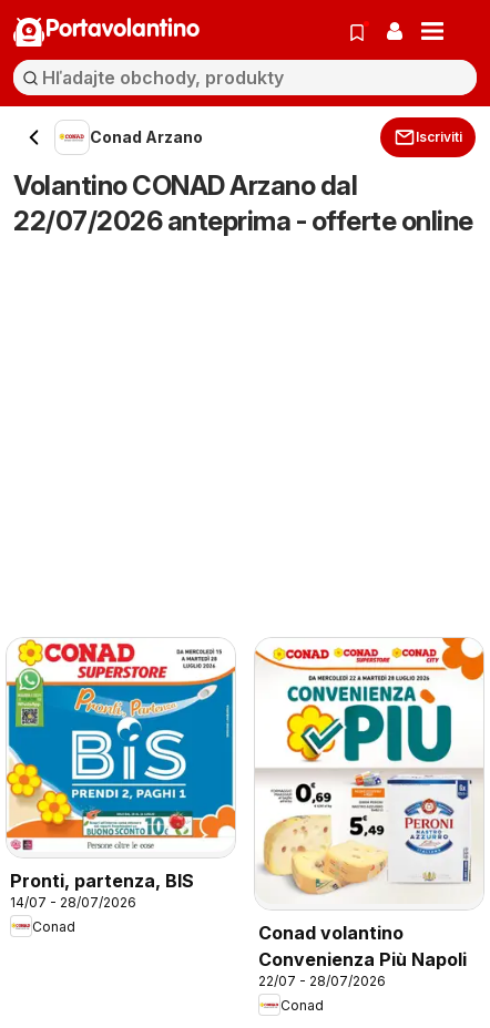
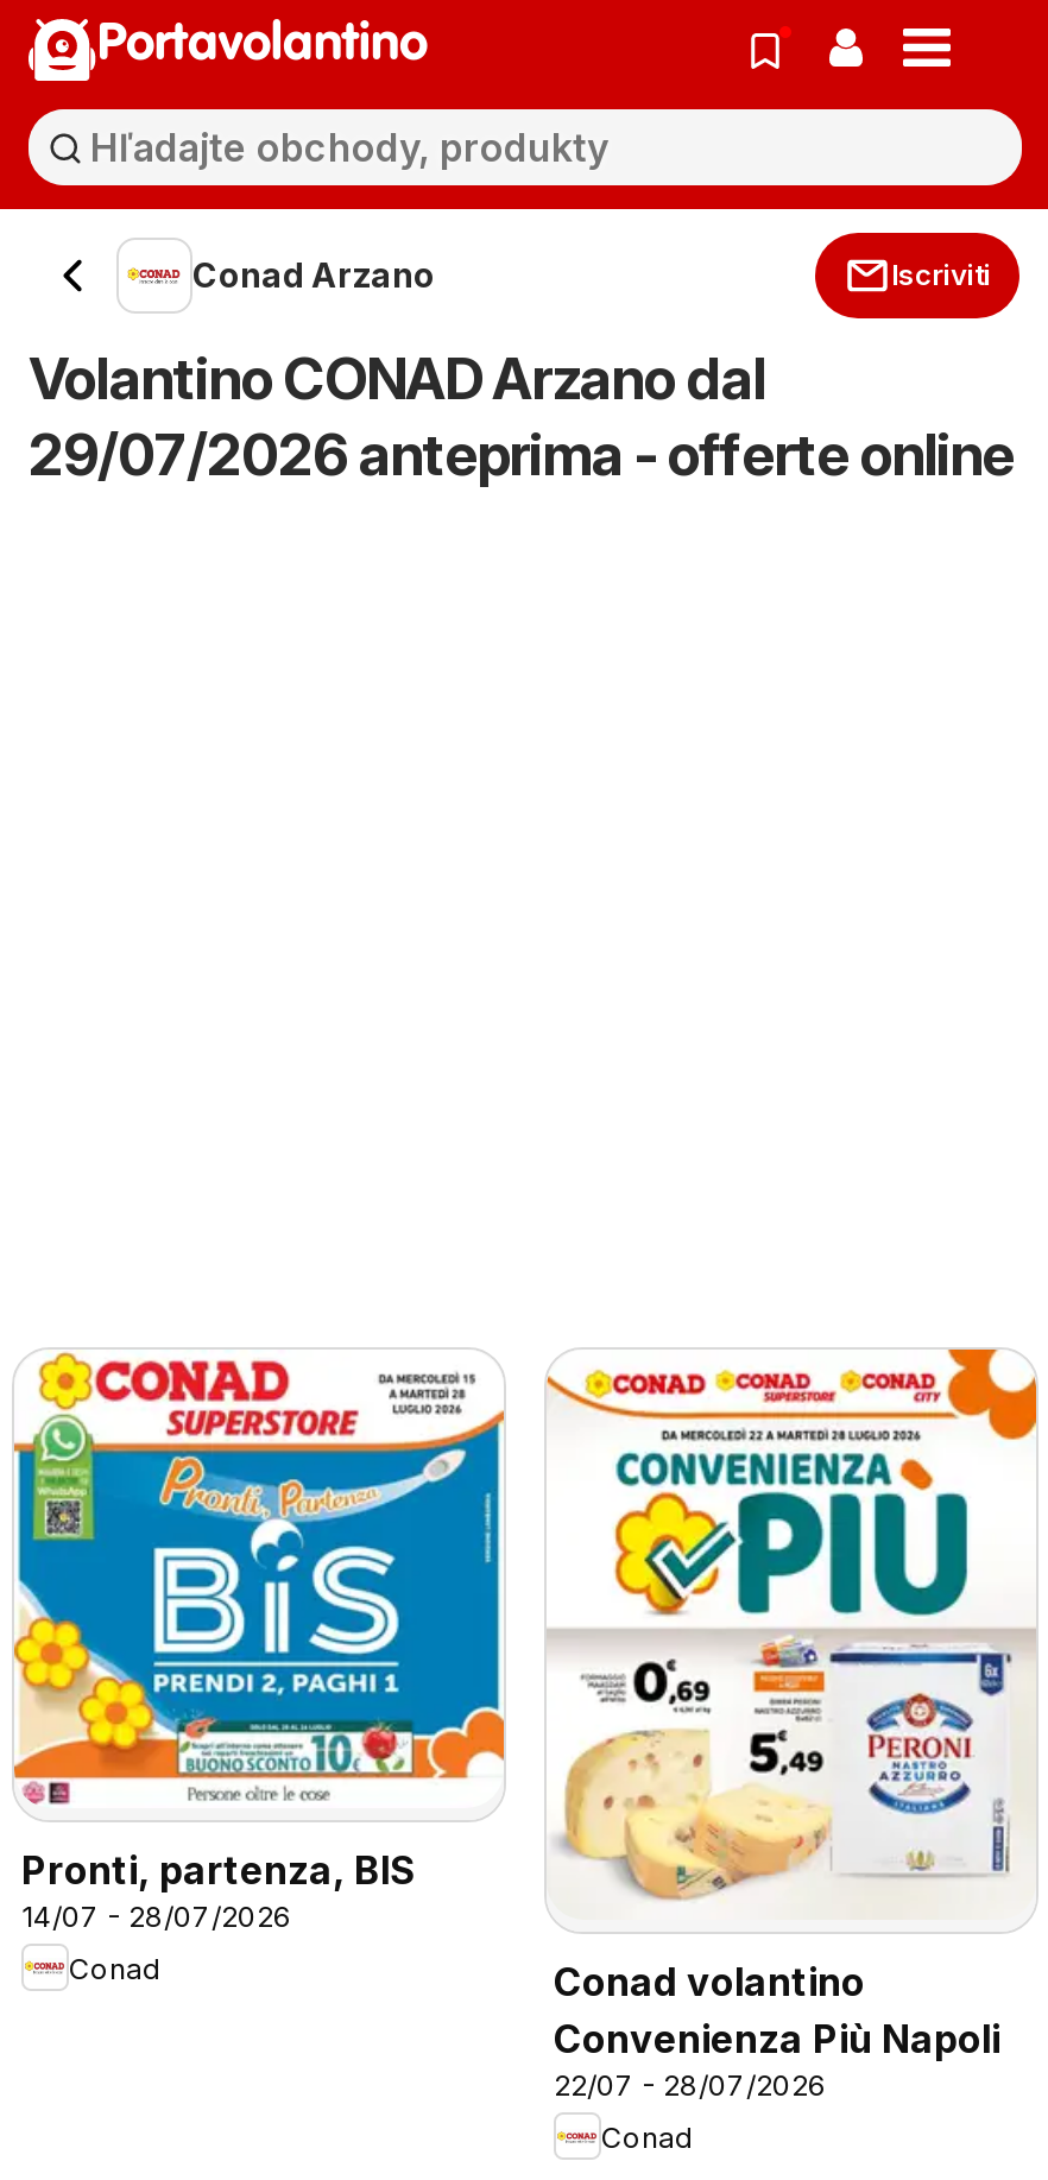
[13,205,473,237] 22/07/2026 anteprima - offerte online -> [29,421,1014,489] 29/07/2026 anteprima - offerte online

